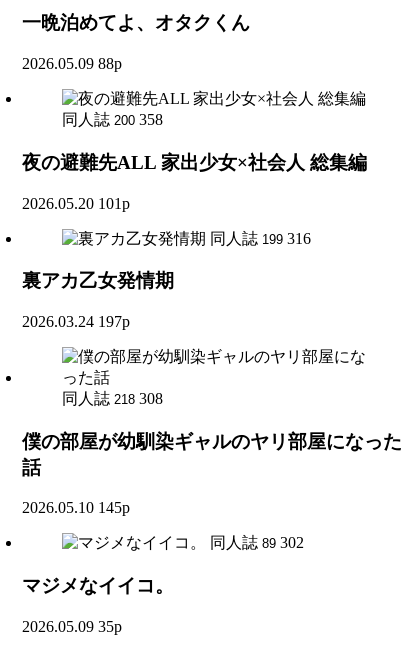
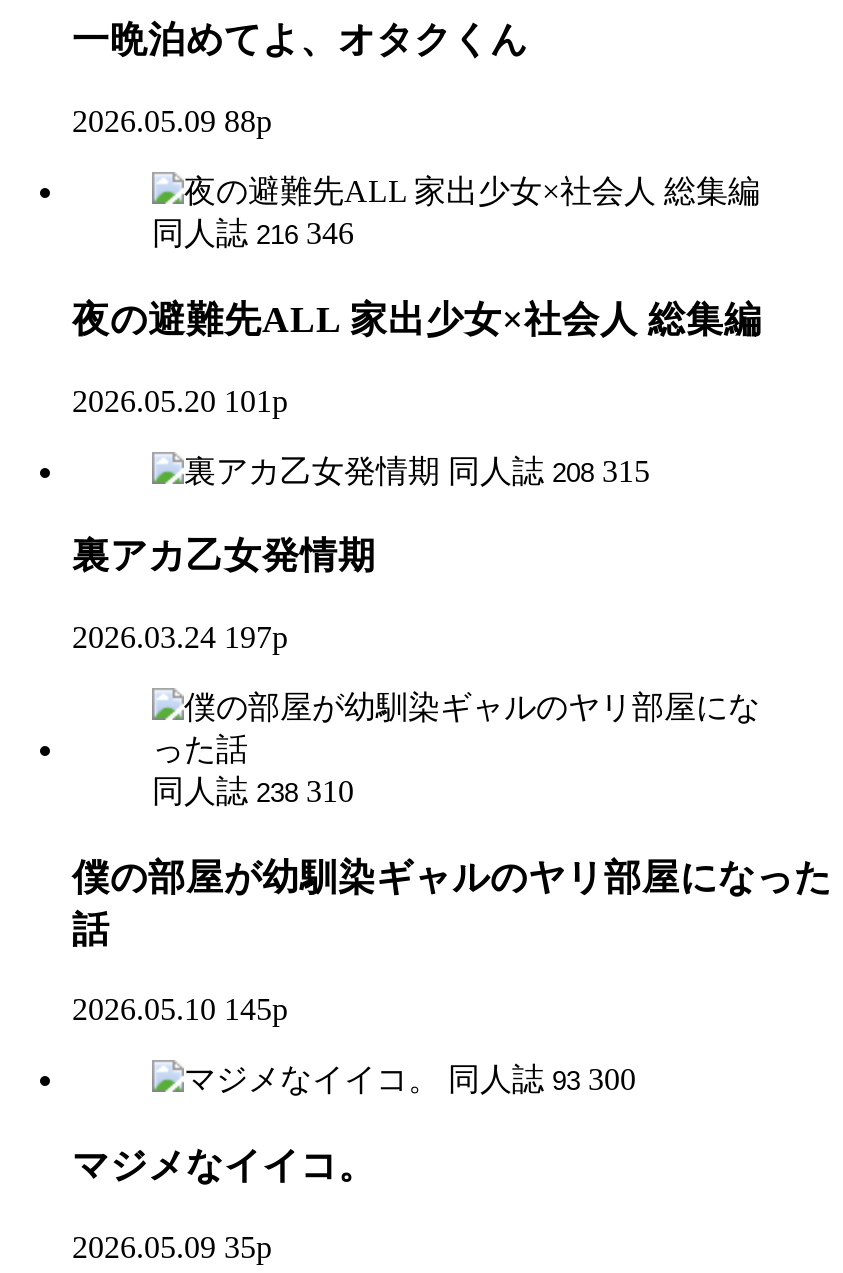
[62,111,163,128] 同人誌 200 358 -> [152,216,354,250] 同人誌 216 346
[210,229,311,246] 同人誌 199 316 -> [448,453,650,487] 同人誌 208 315
[62,390,163,407] 同人誌 218 308 -> [152,774,354,808] 同人誌 238 310
[210,534,304,551] 同人誌 89 302 -> [448,1063,636,1097] 同人誌 93 300

